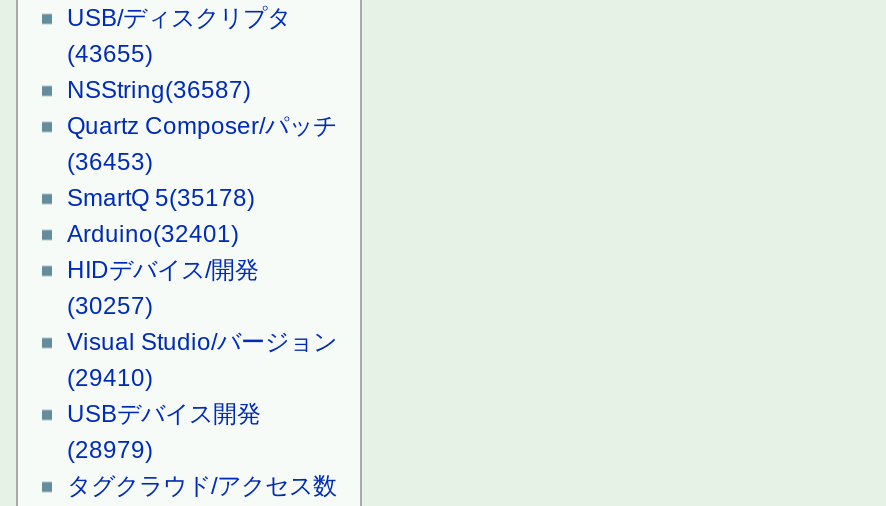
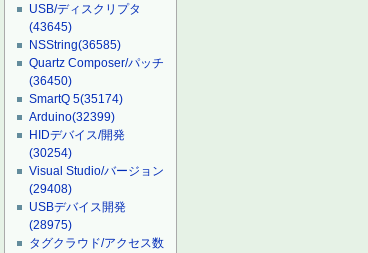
[67,40,153,68] (43655) -> [29,20,72,34] (43645)
[67,76,251,104] NSString(36587) -> [29,38,121,52] NSString(36585)
[67,148,153,176] (36453) -> [29,74,72,88] (36450)
[67,184,255,212] SmartQ 5(35178) -> [29,92,123,106] SmartQ 5(35174)
[67,220,239,248] Arduino(32401) -> [29,110,115,124] Arduino(32399)
[67,292,153,320] (30257) -> [29,146,72,160] (30254)
[67,364,153,392] (29410) -> [29,182,72,196] (29408)
[67,436,153,464] (28979) -> [29,218,72,232] (28975)

